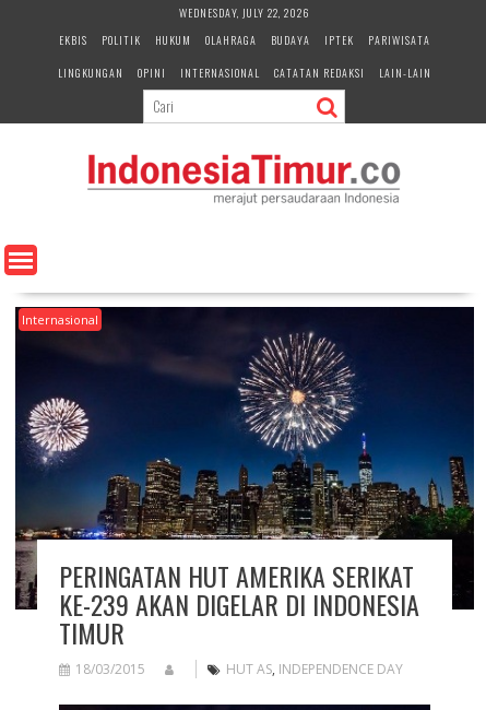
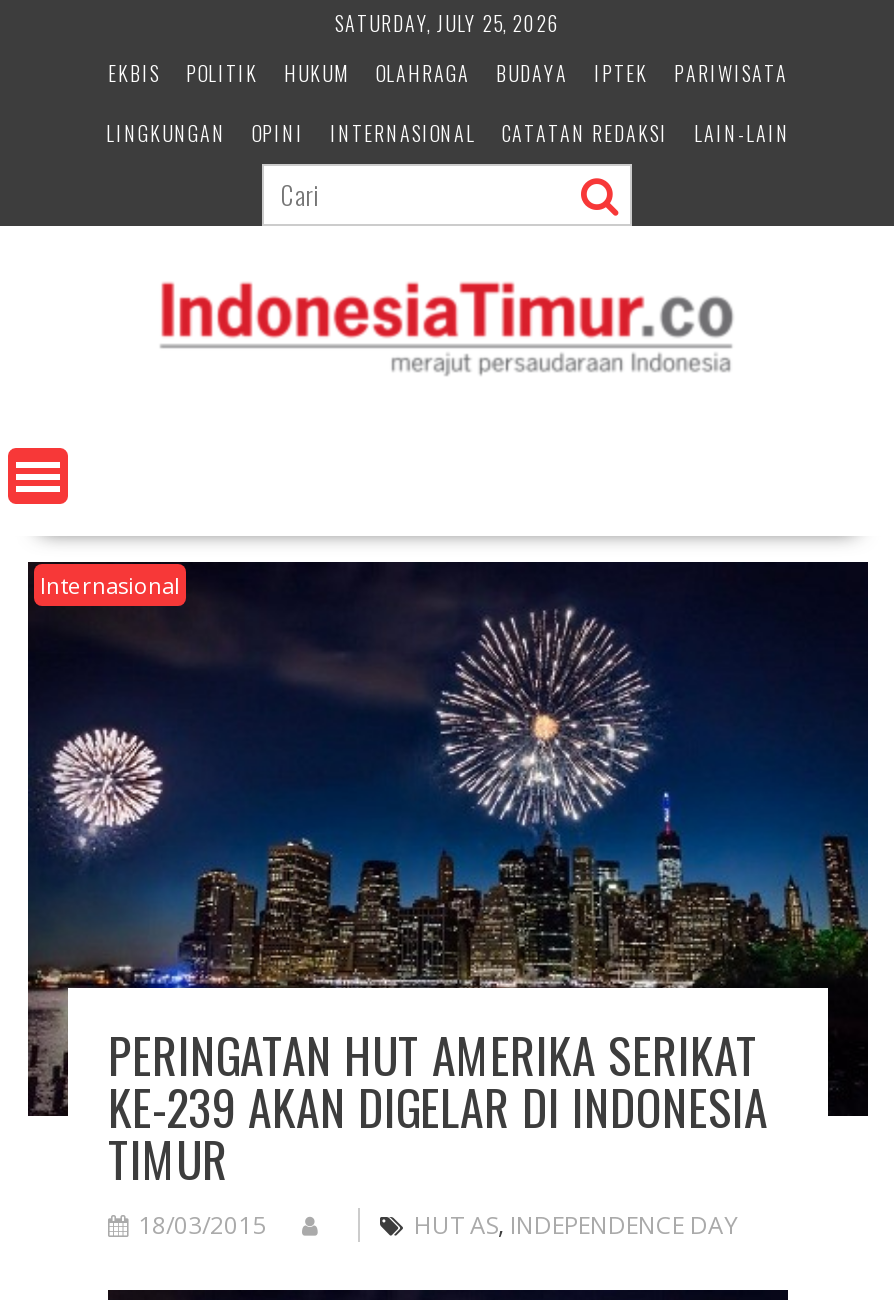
[179,4,310,21] WEDNESDAY, JULY 22, 2026 -> [335,8,561,38] SATURDAY, JULY 25, 2026

